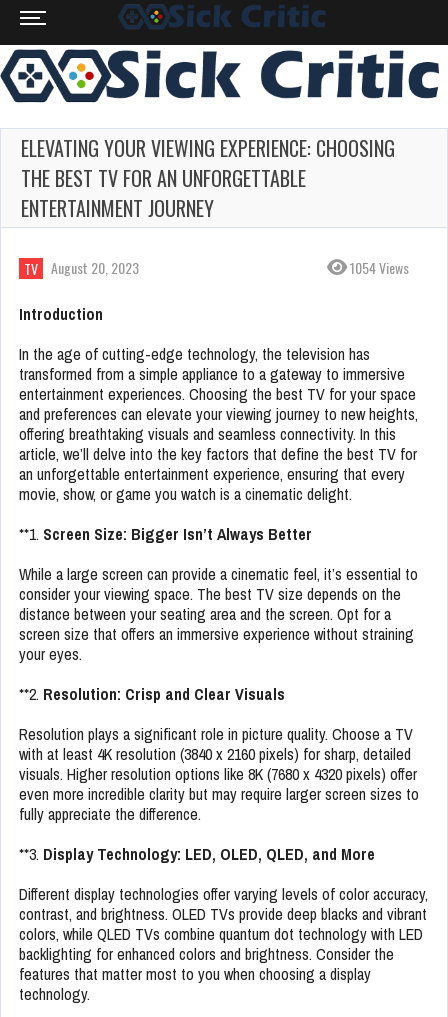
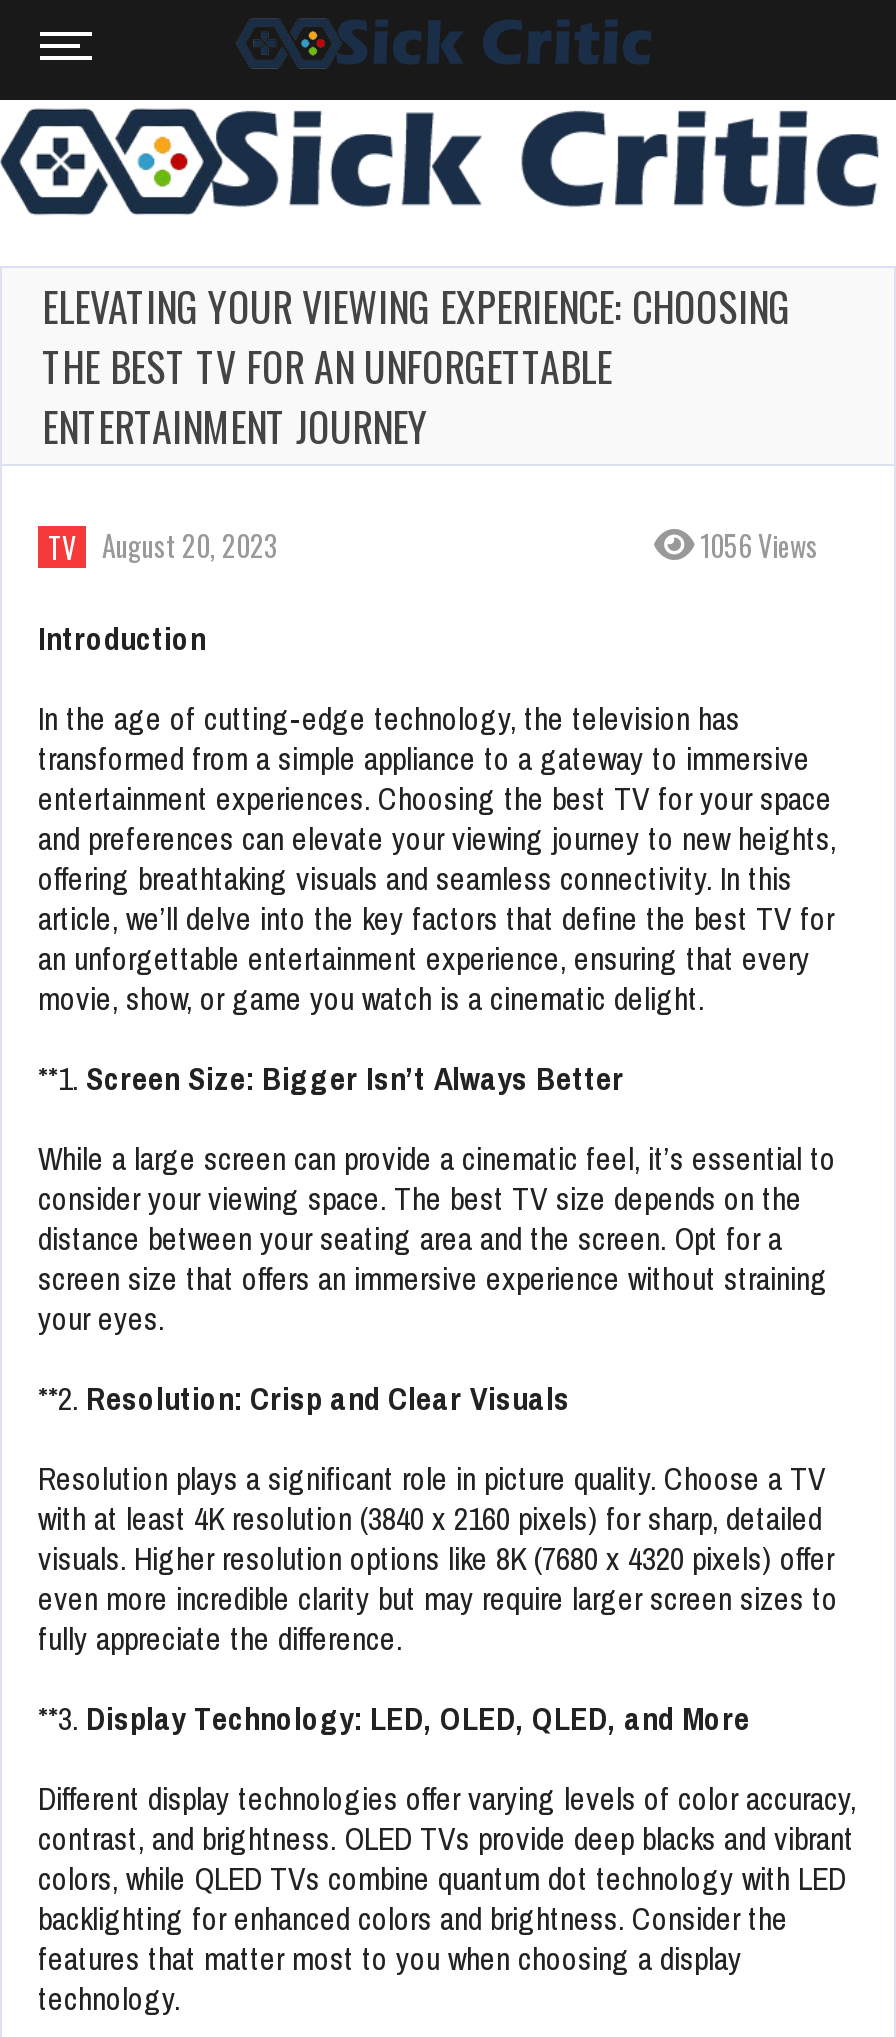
[347,257,409,278] 1054 Views -> [694,525,818,567] 1056 Views

